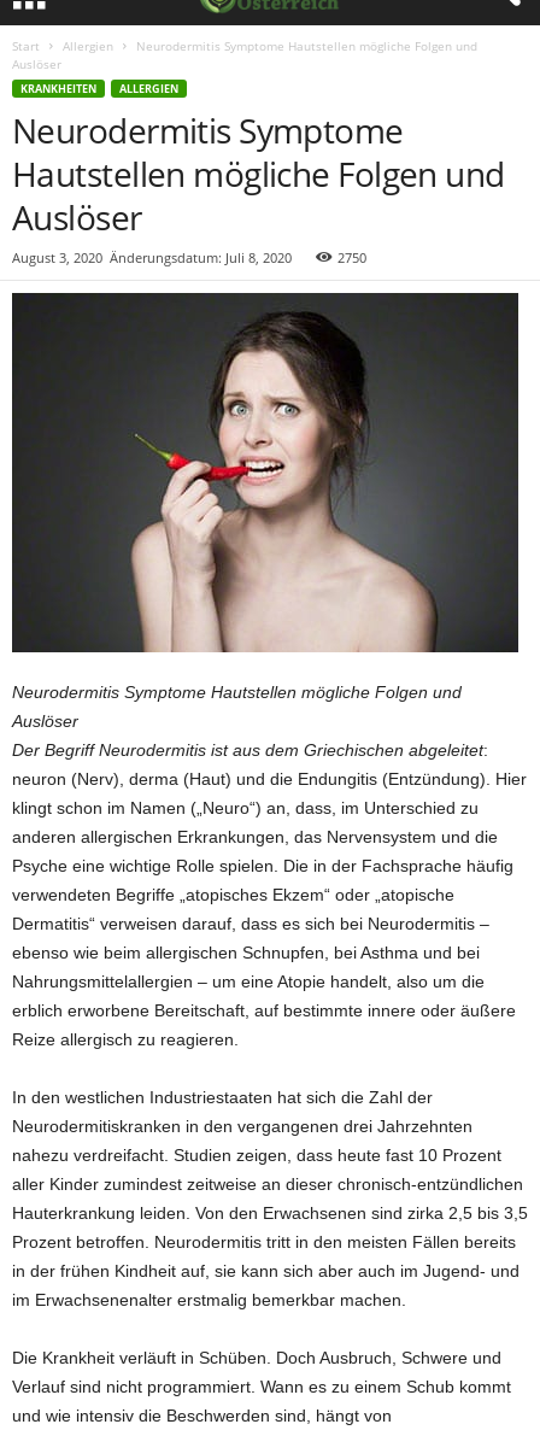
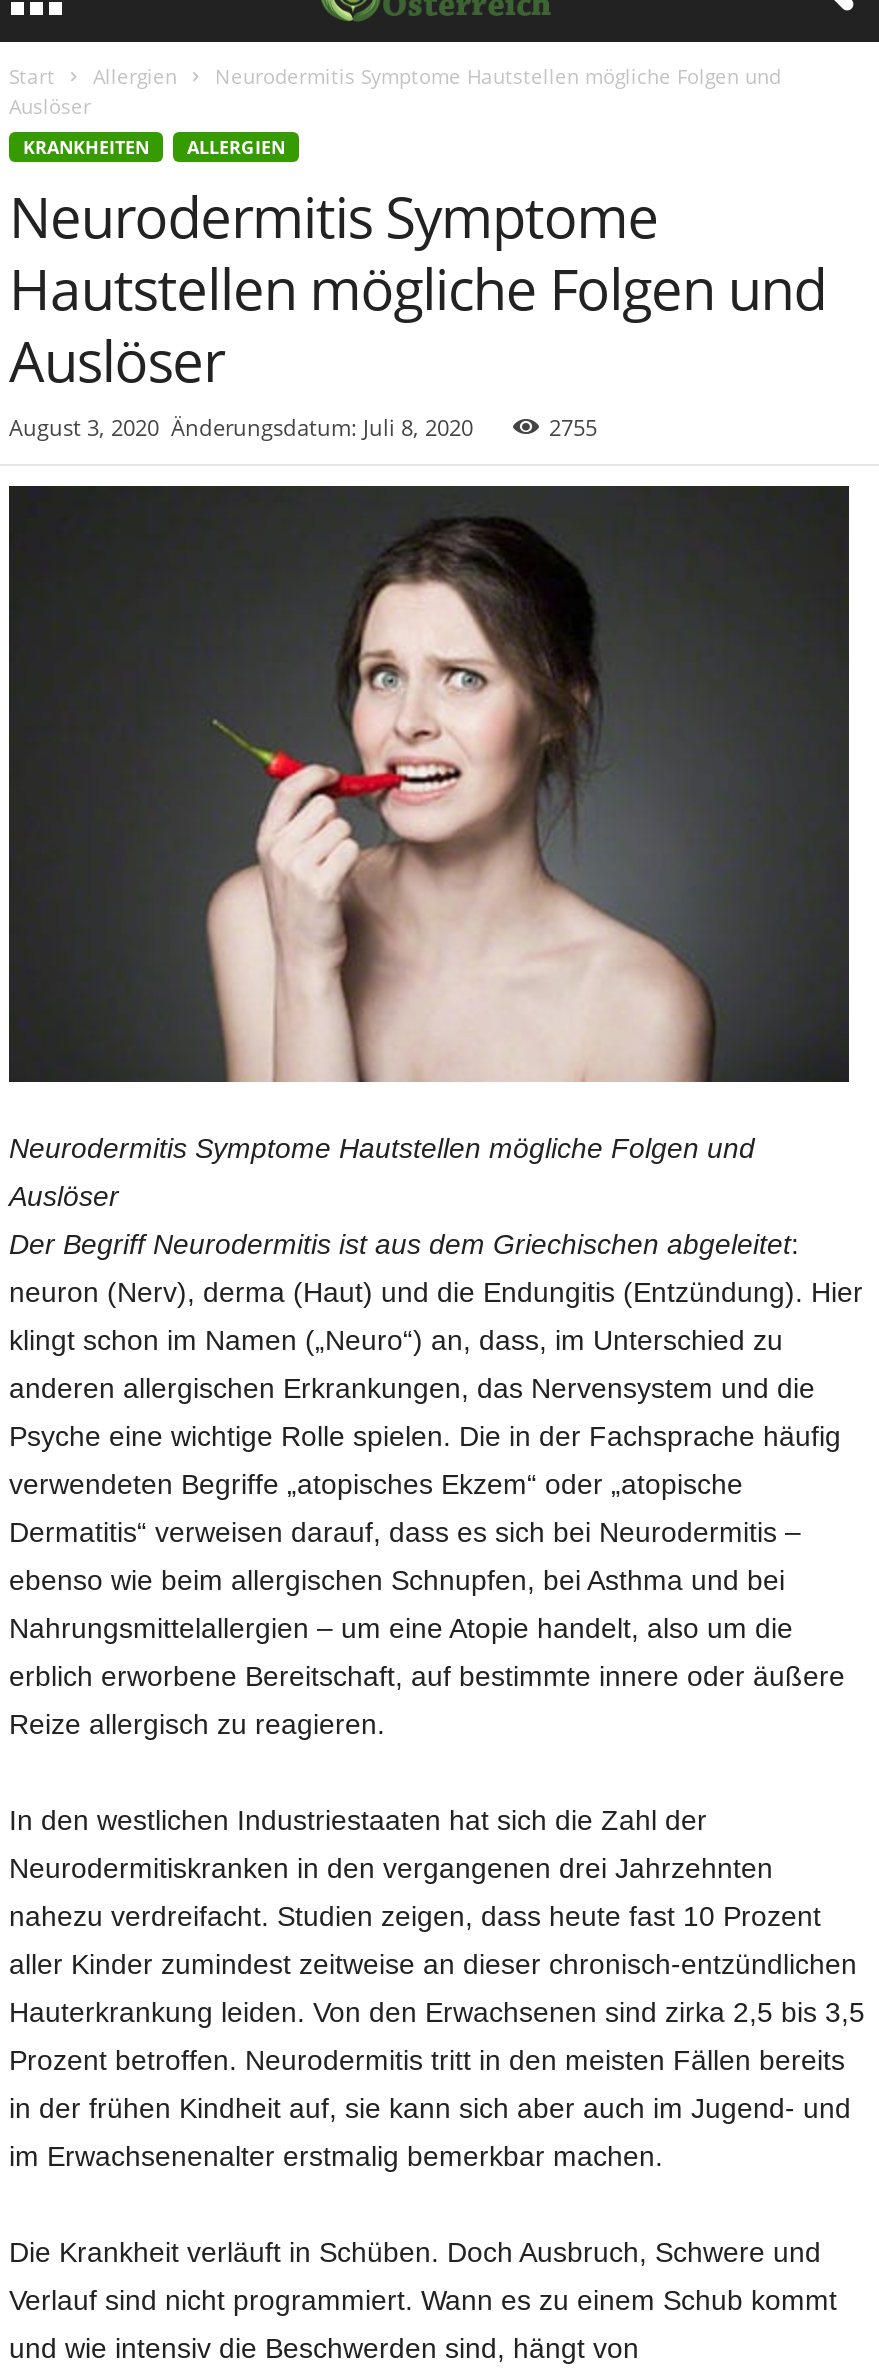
[337,248,366,266] 2750 -> [549,412,597,442] 2755

